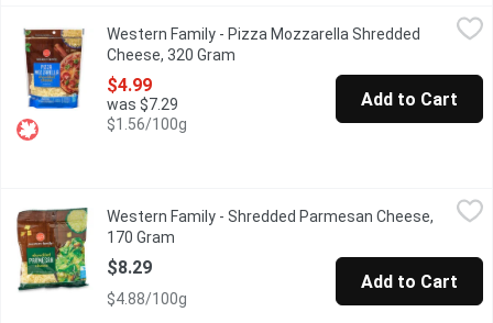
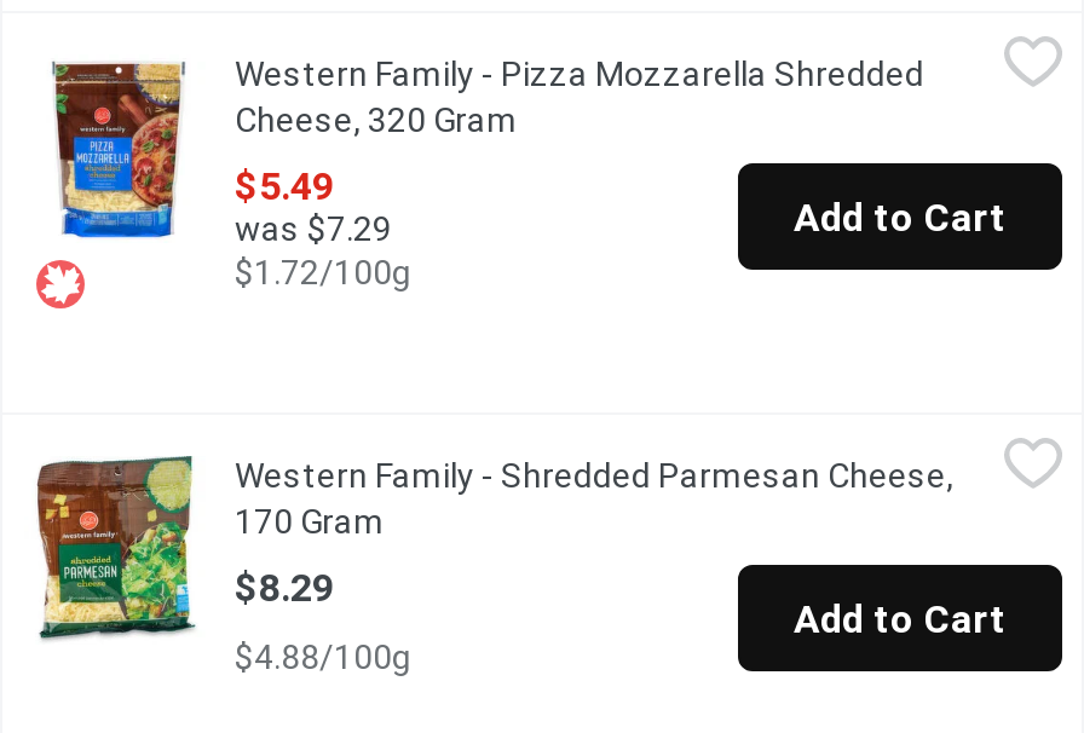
[107,75,152,96] $4.99 -> [235,163,334,209] $5.49
[107,115,187,133] $1.56/100g -> [235,253,411,292] $1.72/100g

